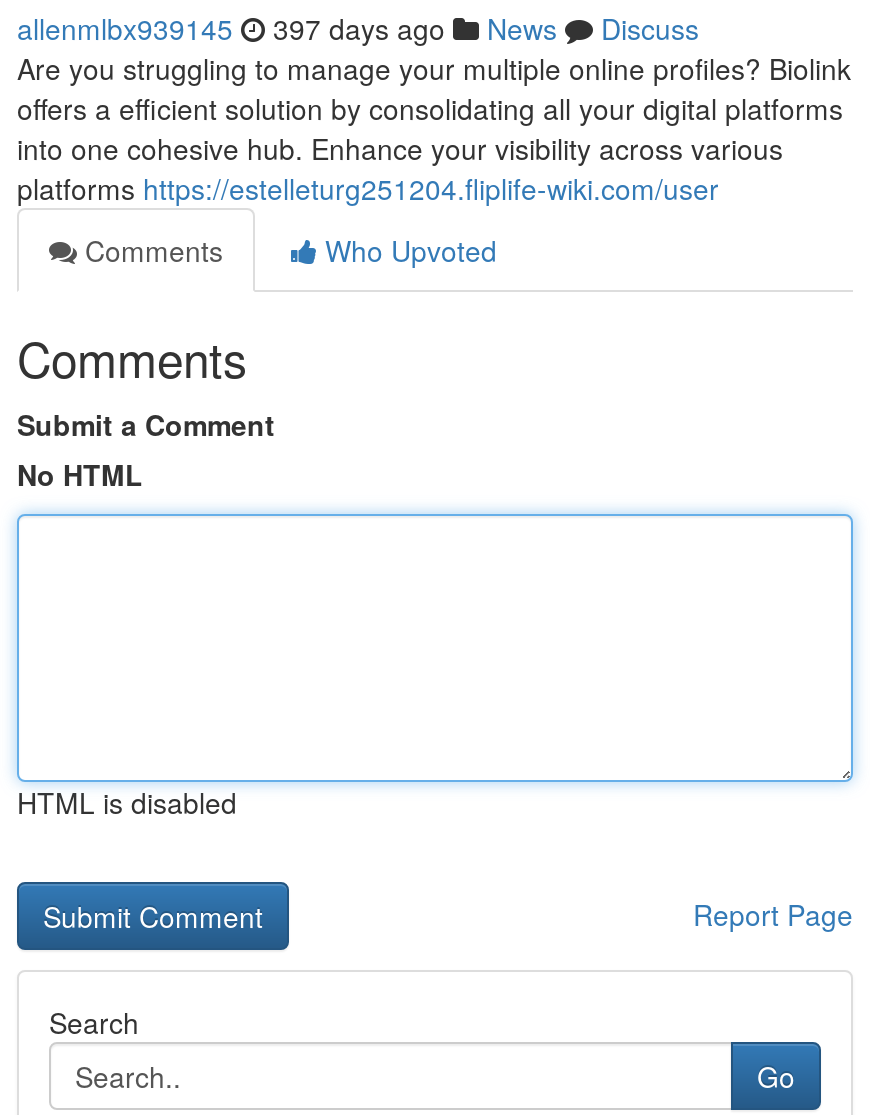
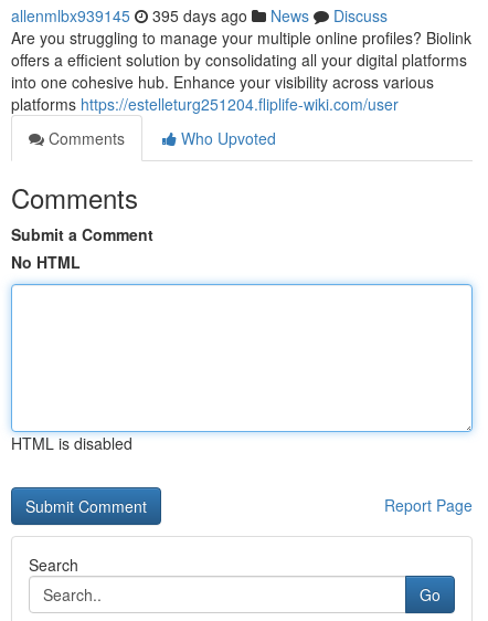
[17,8,699,48] allenmlbx939145 397 days ago News Discuss -> [11,4,388,27] allenmlbx939145 395 days ago News Discuss

